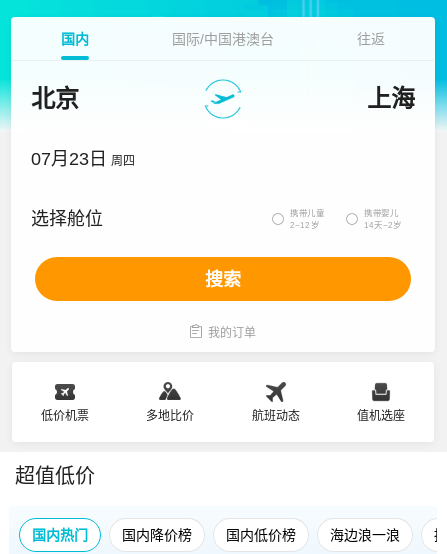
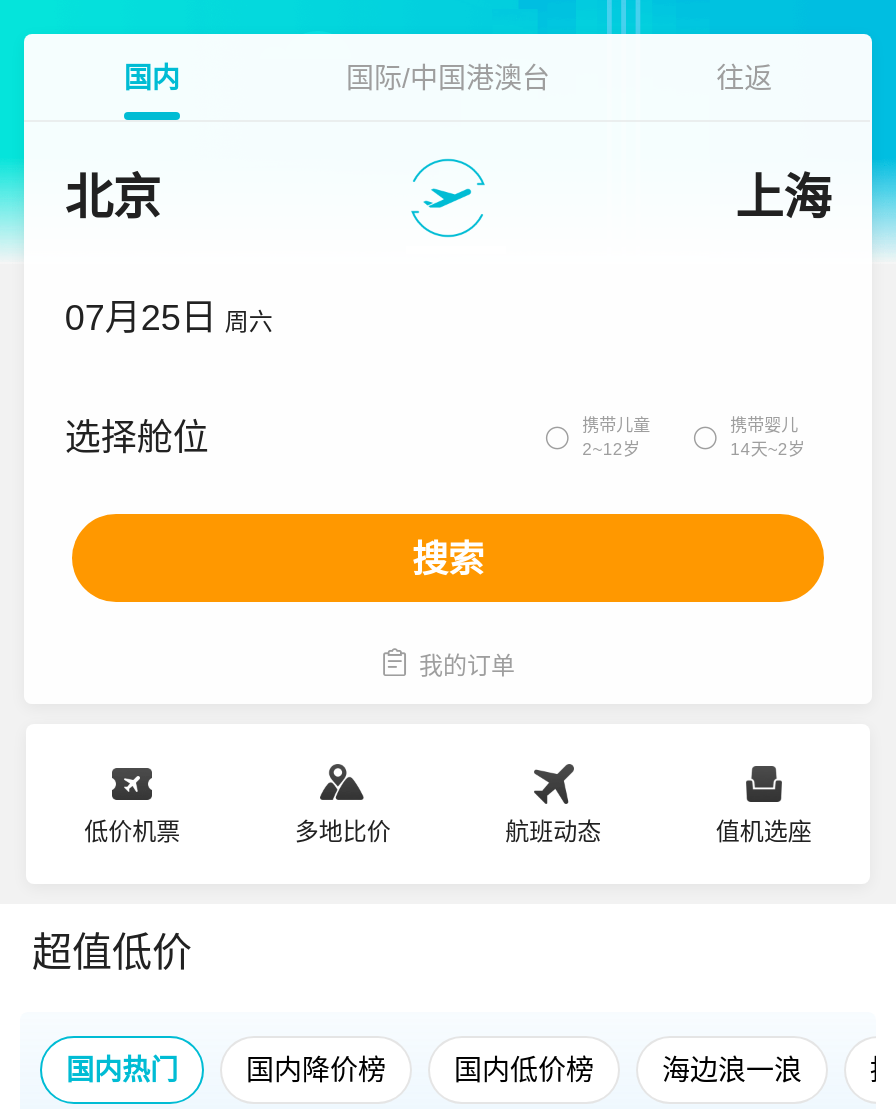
[31,149,135,169] 07月23日 周四 -> [65,298,273,338] 07月25日 周六

